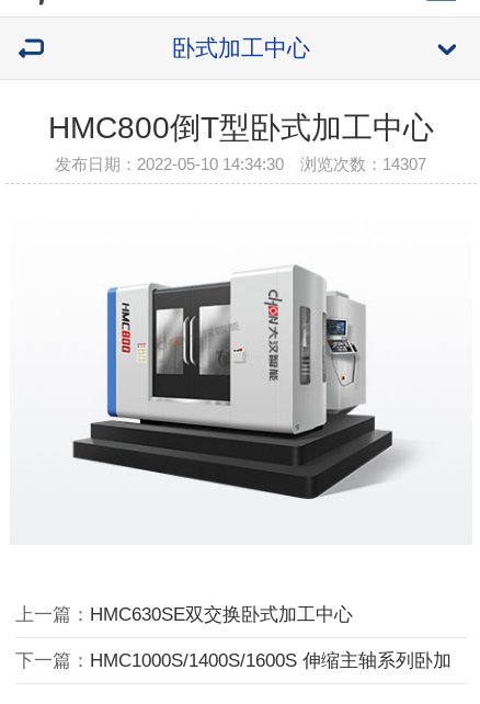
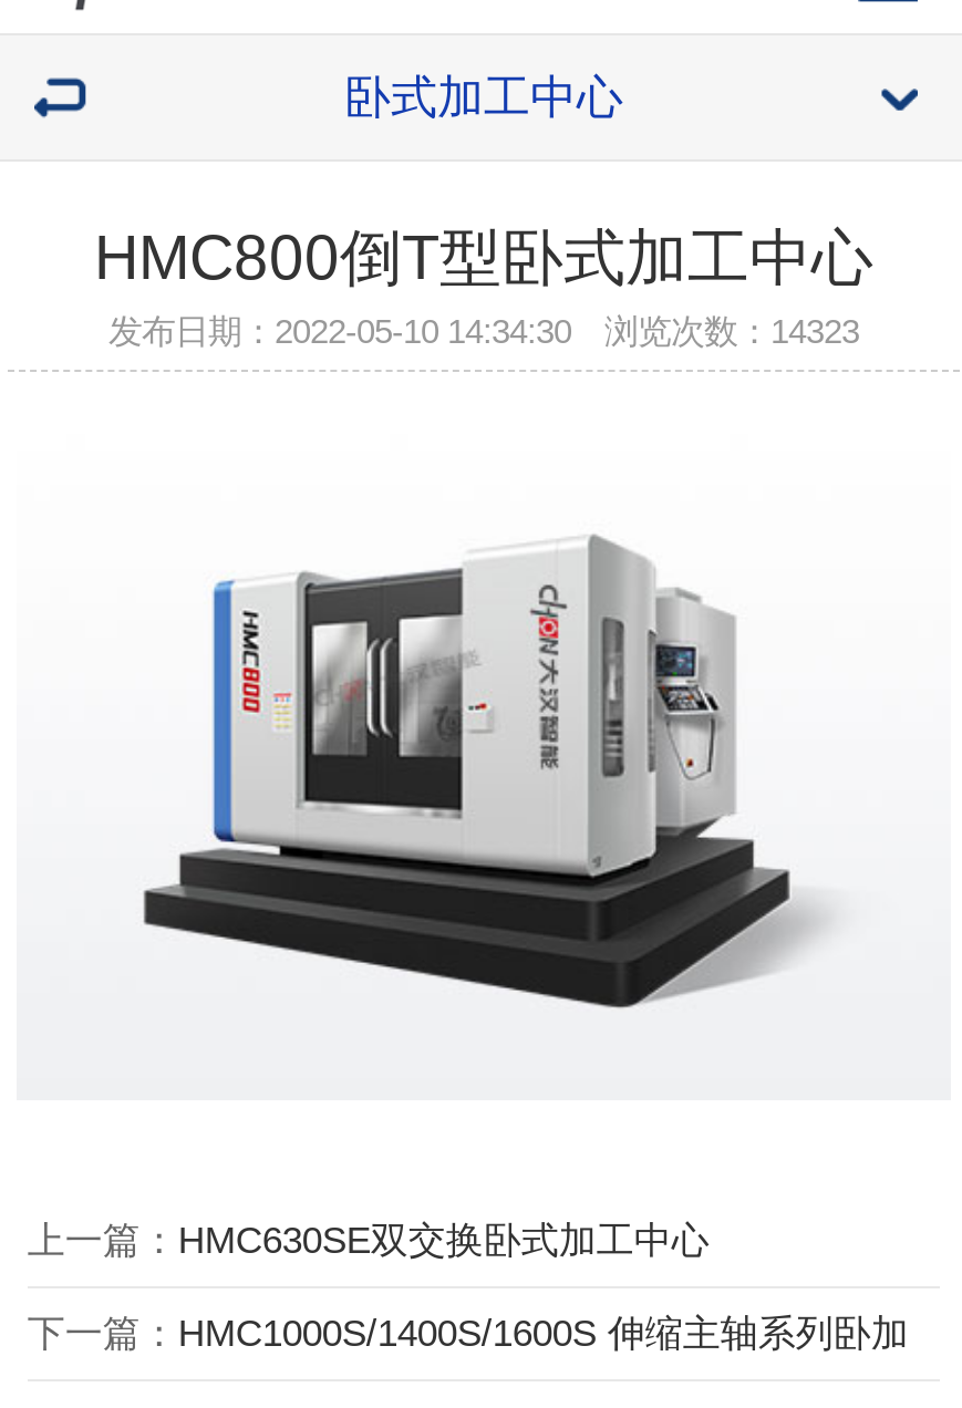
[55,155,427,173] 发布日期：2022-05-10 14:34:30 浏览次数：14307 -> [108,312,859,350] 发布日期：2022-05-10 14:34:30 浏览次数：14323

